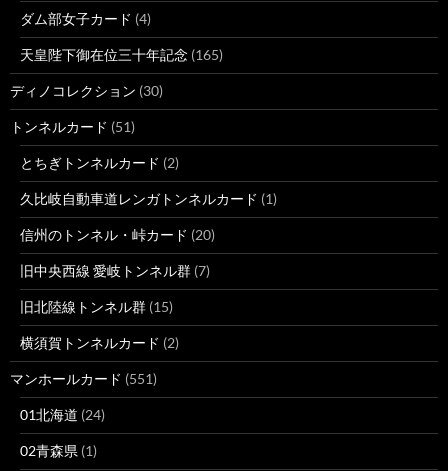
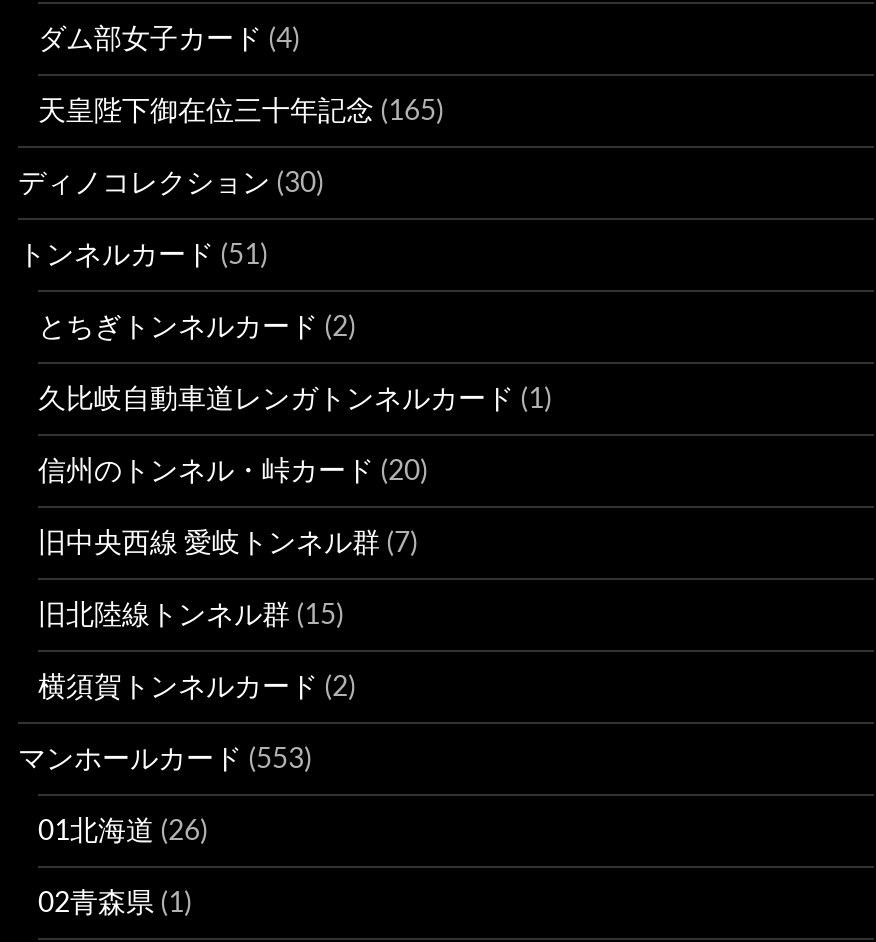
[10,370,157,387] マンホールカード(551) -> [18,740,312,774] マンホールカード(553)
[20,406,105,423] 01北海道(24) -> [38,812,208,846] 01北海道(26)

